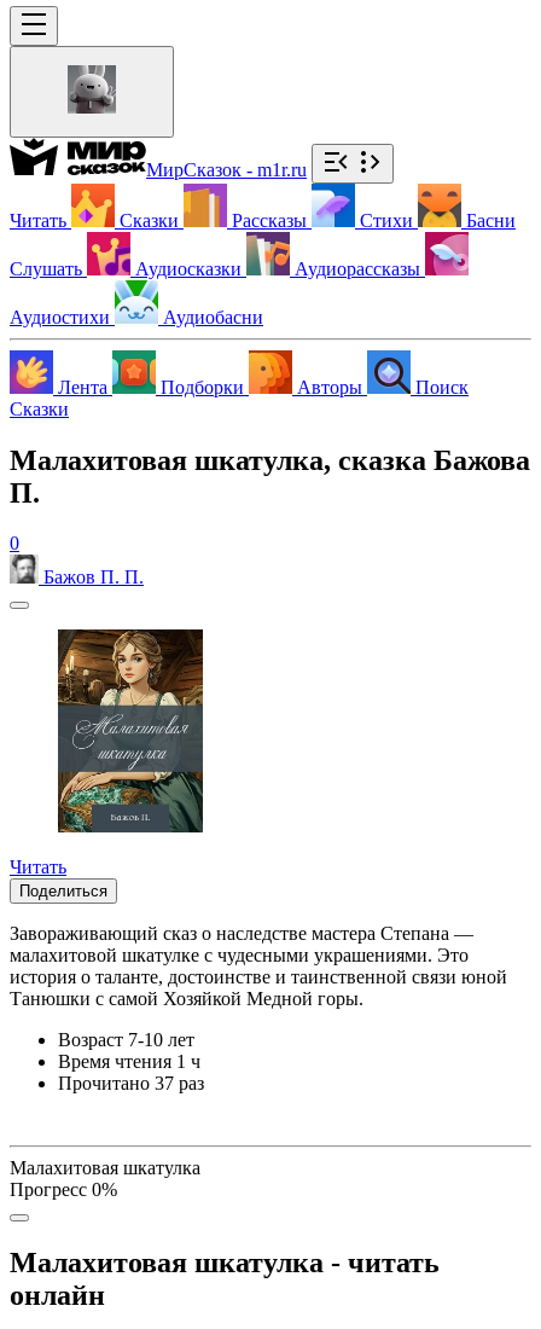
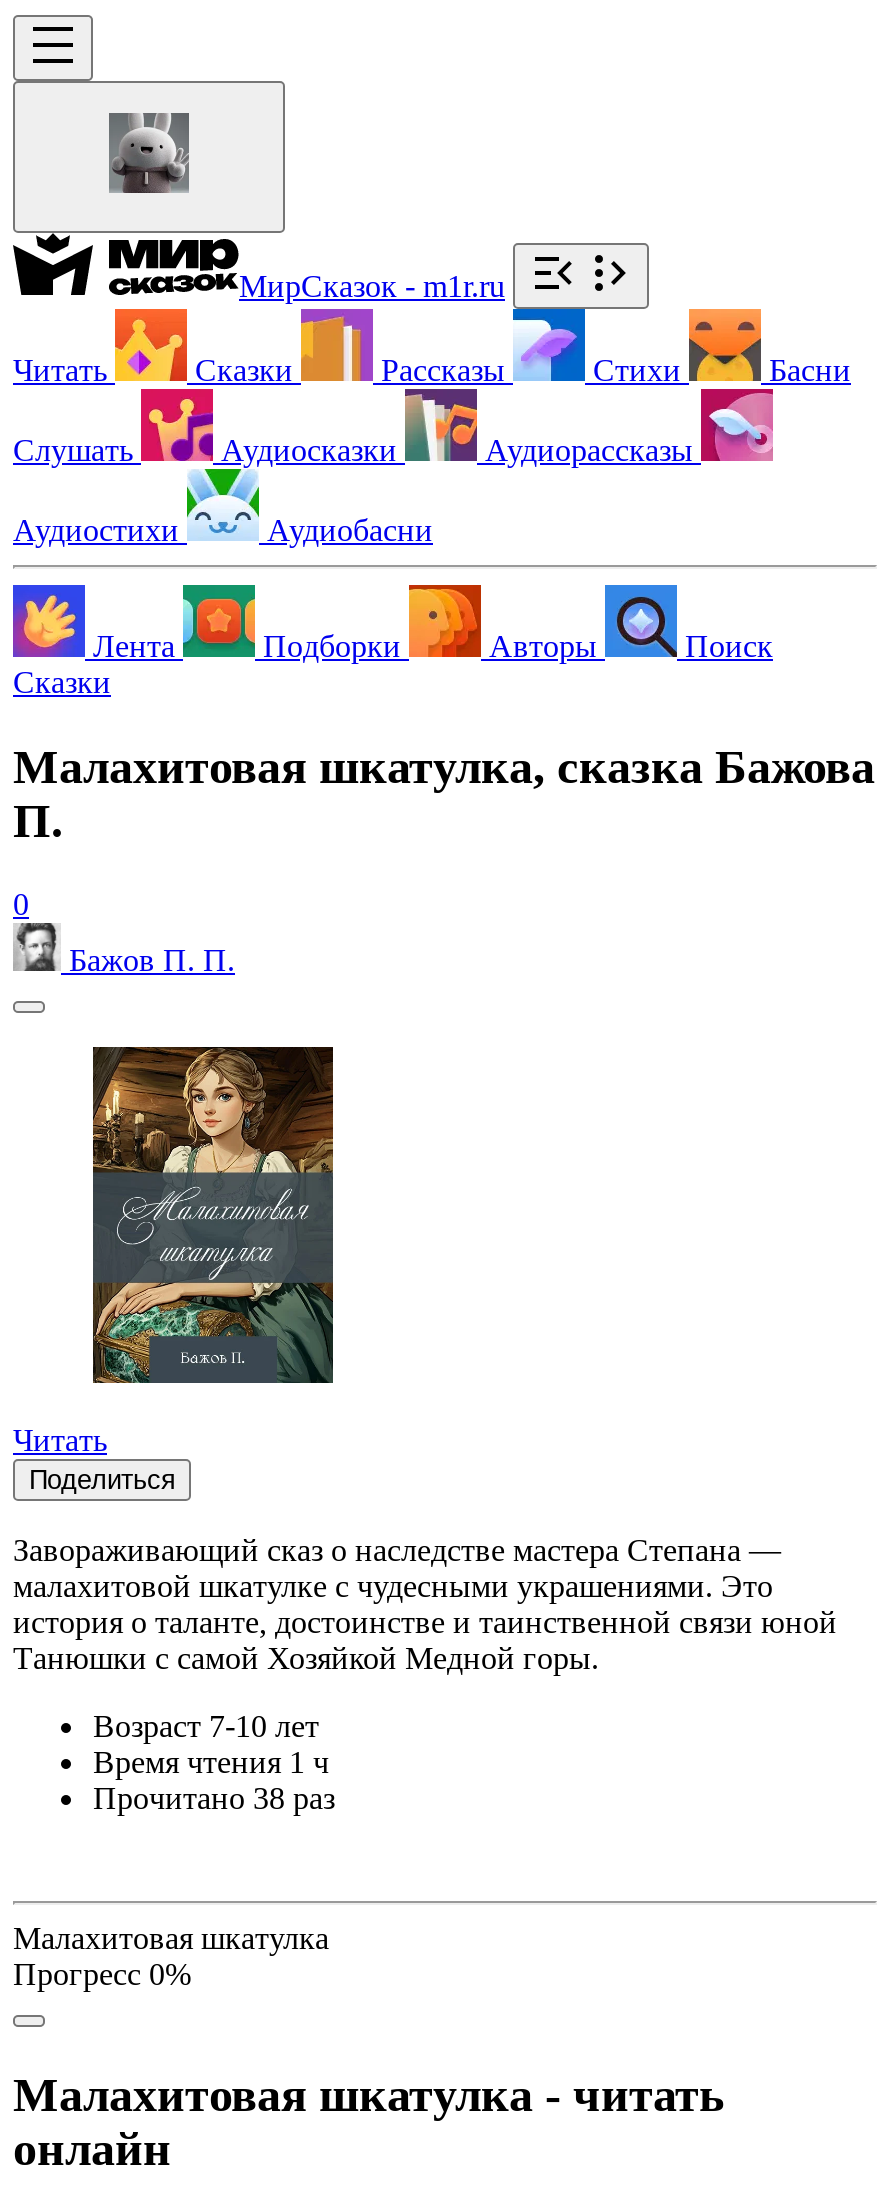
[58,1073,204,1094] Прочитано 37 раз -> [93,1782,335,1816] Прочитано 38 раз

